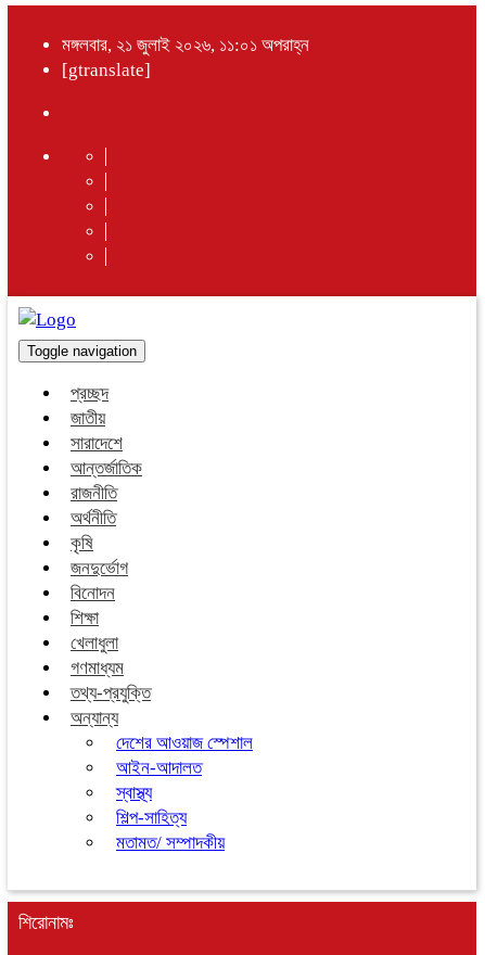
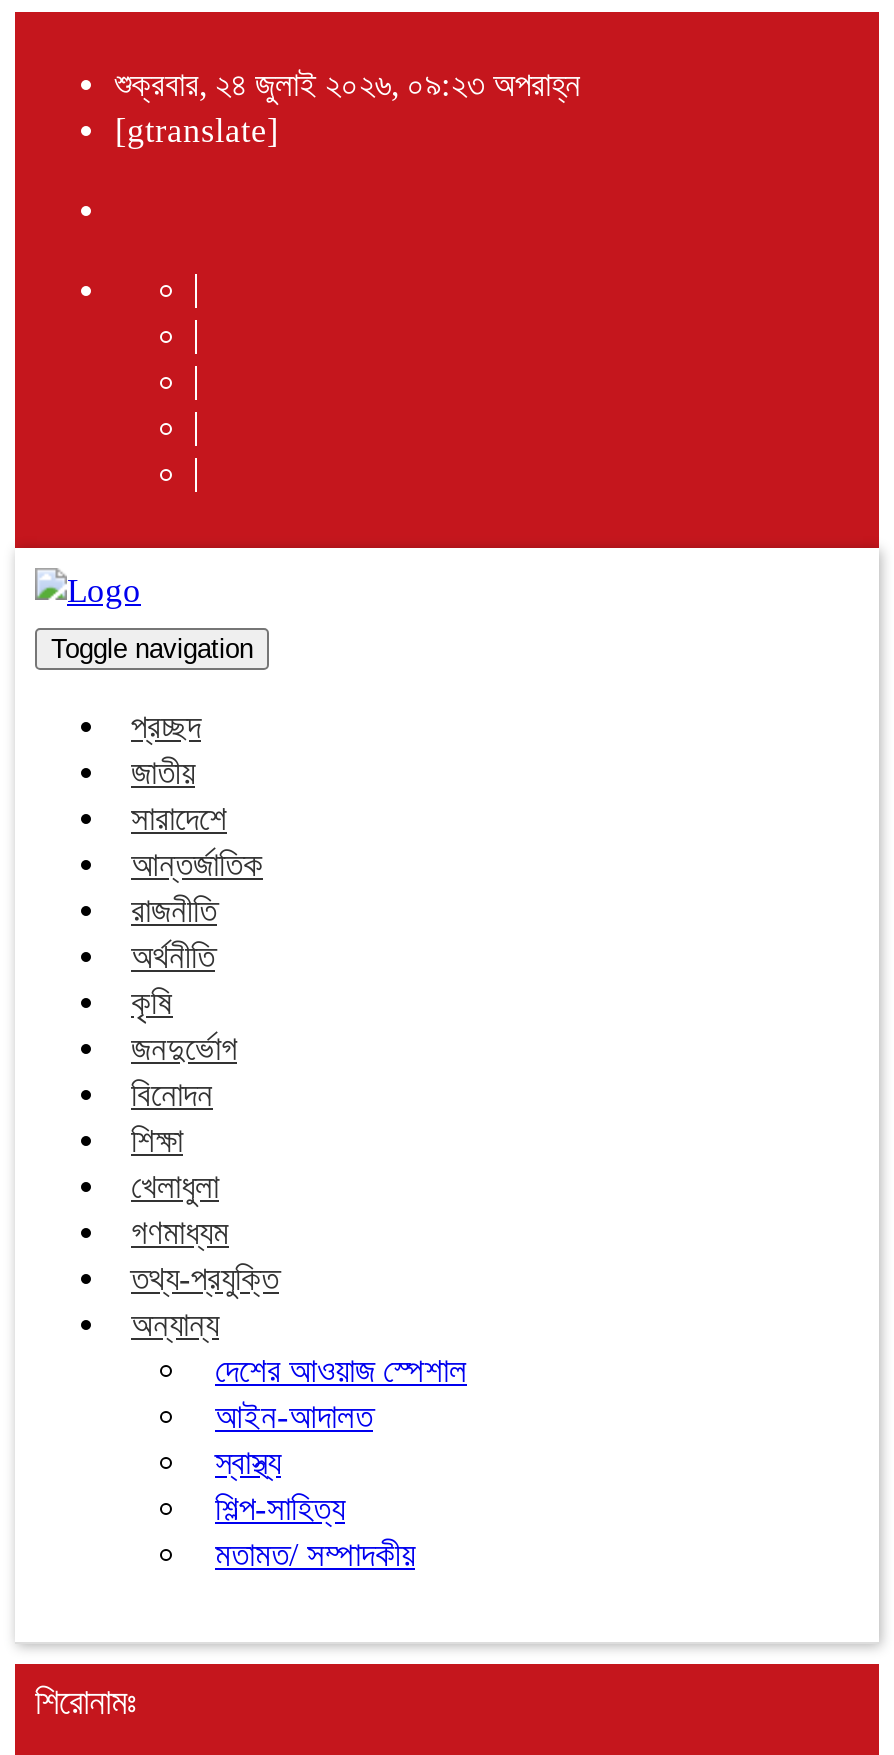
[62,35,309,55] মঙ্গলবার, ২১ জুলাই ২০২৬, ১১:০১ অপরাহ্ন -> [115,66,581,104] শুক্রবার, ২৪ জুলাই ২০২৬, ০৯:২৩ অপরাহ্ন

